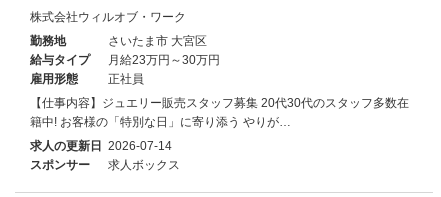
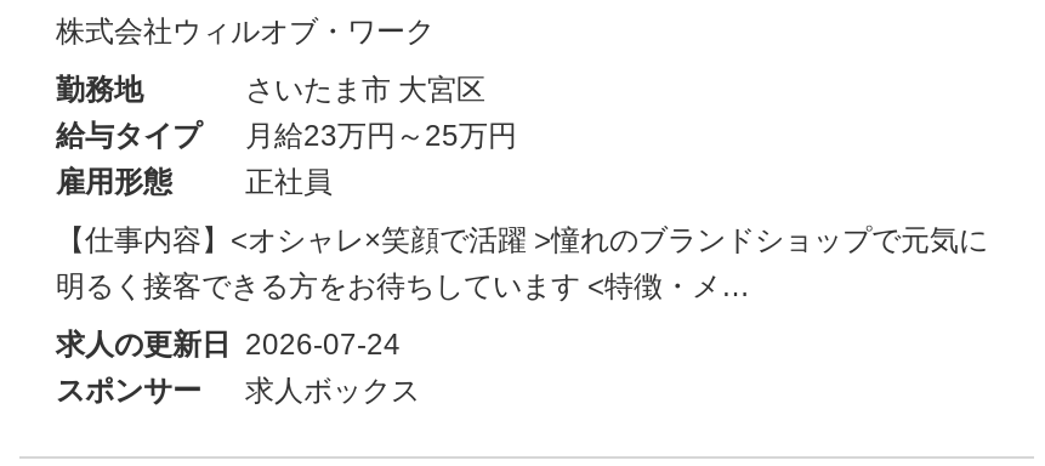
[108,53,220,67] 月給23万円～30万円 -> [245,118,517,152] 月給23万円～25万円
[30,96,409,129] 【仕事内容】ジュエリー販売スタッフ募集 20代30代のスタッフ多数在 | 籍中! お客様の「特別な日」に寄り添う やりが… -> [56,223,988,303] 【仕事内容】<オシャレ×笑顔で活躍 >憧れのブランドショップで元気に | 明るく接客できる方をお待ちしています <特徴・メ…
[30,139,172,153] 求人の更新日 2026-07-14 -> [56,327,401,361] 求人の更新日 2026-07-24

